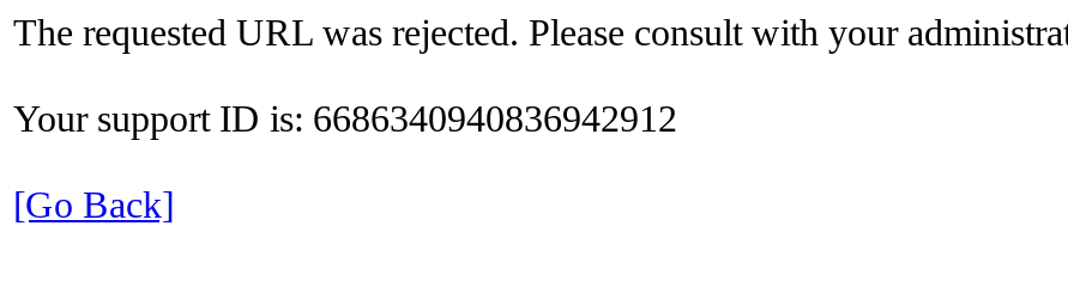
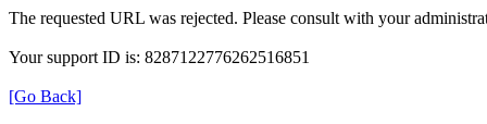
[13,98,677,139] Your support ID is: 6686340940836942912 -> [9,48,310,66] Your support ID is: 8287122776262516851

